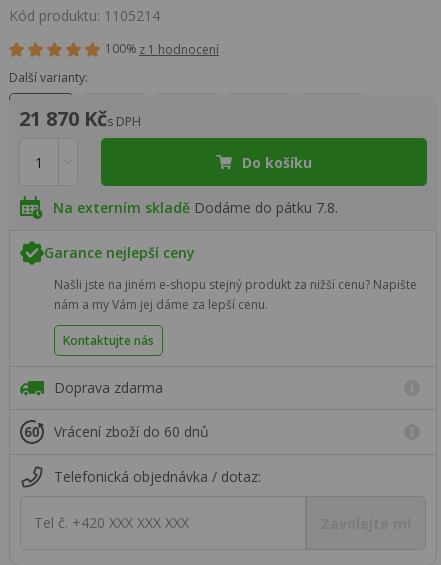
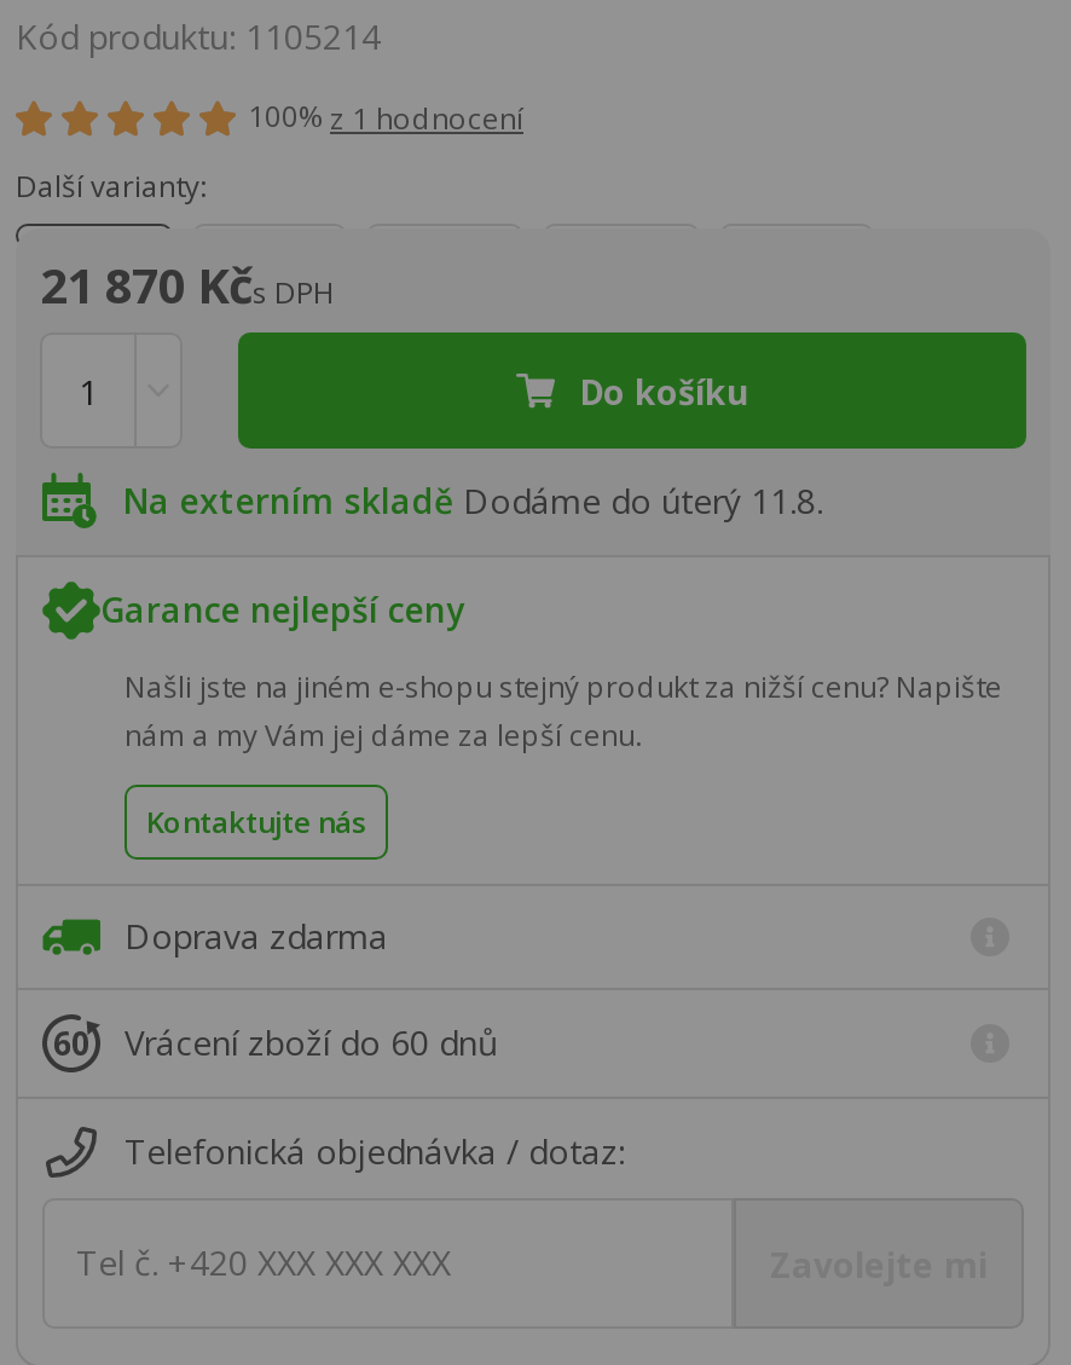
[53,198,338,217] Na externím skladě Dodáme do pátku 7.8. -> [122,478,823,524] Na externím skladě Dodáme do úterý 11.8.

